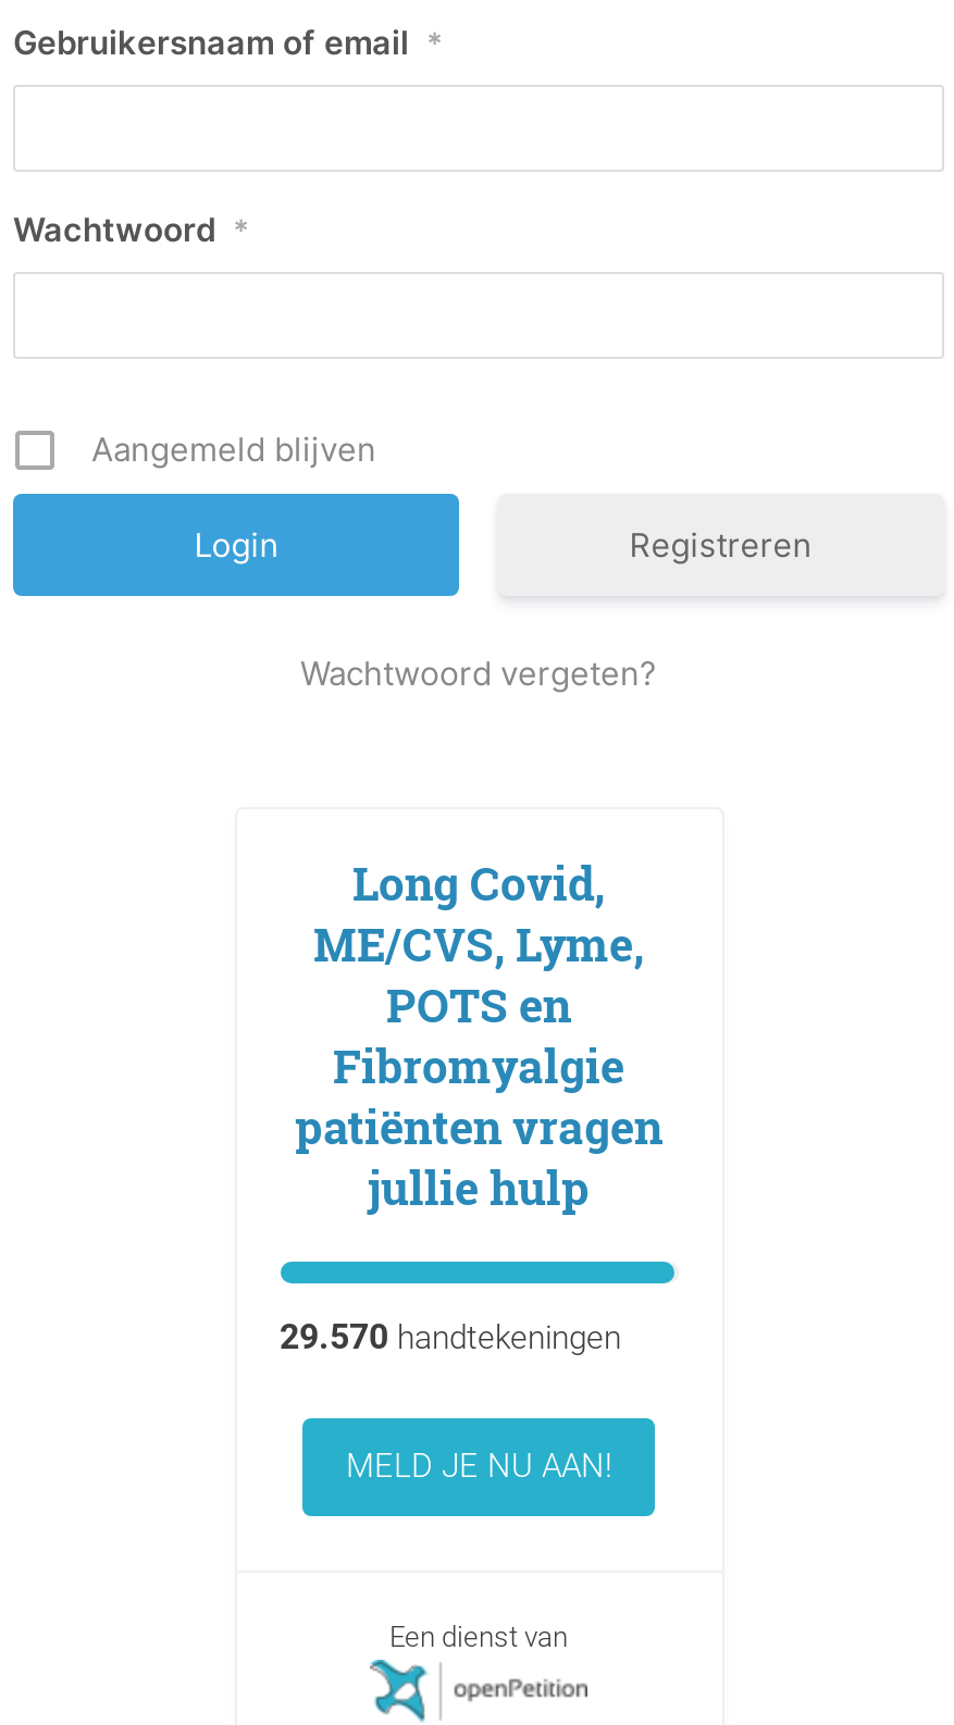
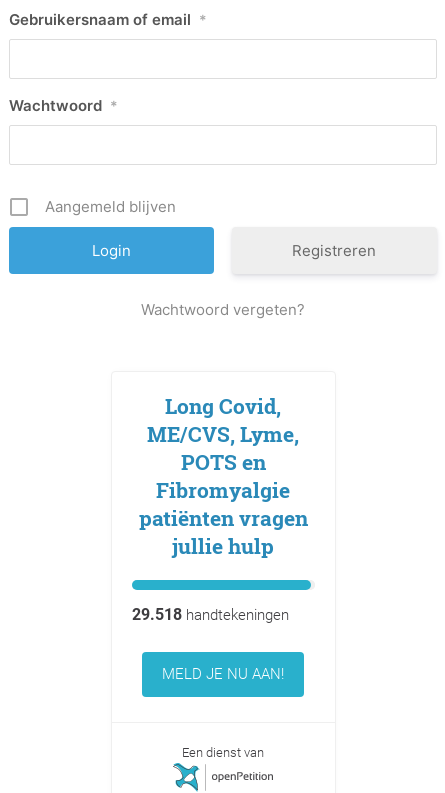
[280,1316,621,1357] 29.570 handtekeningen -> [131,605,288,624] 29.518 handtekeningen

